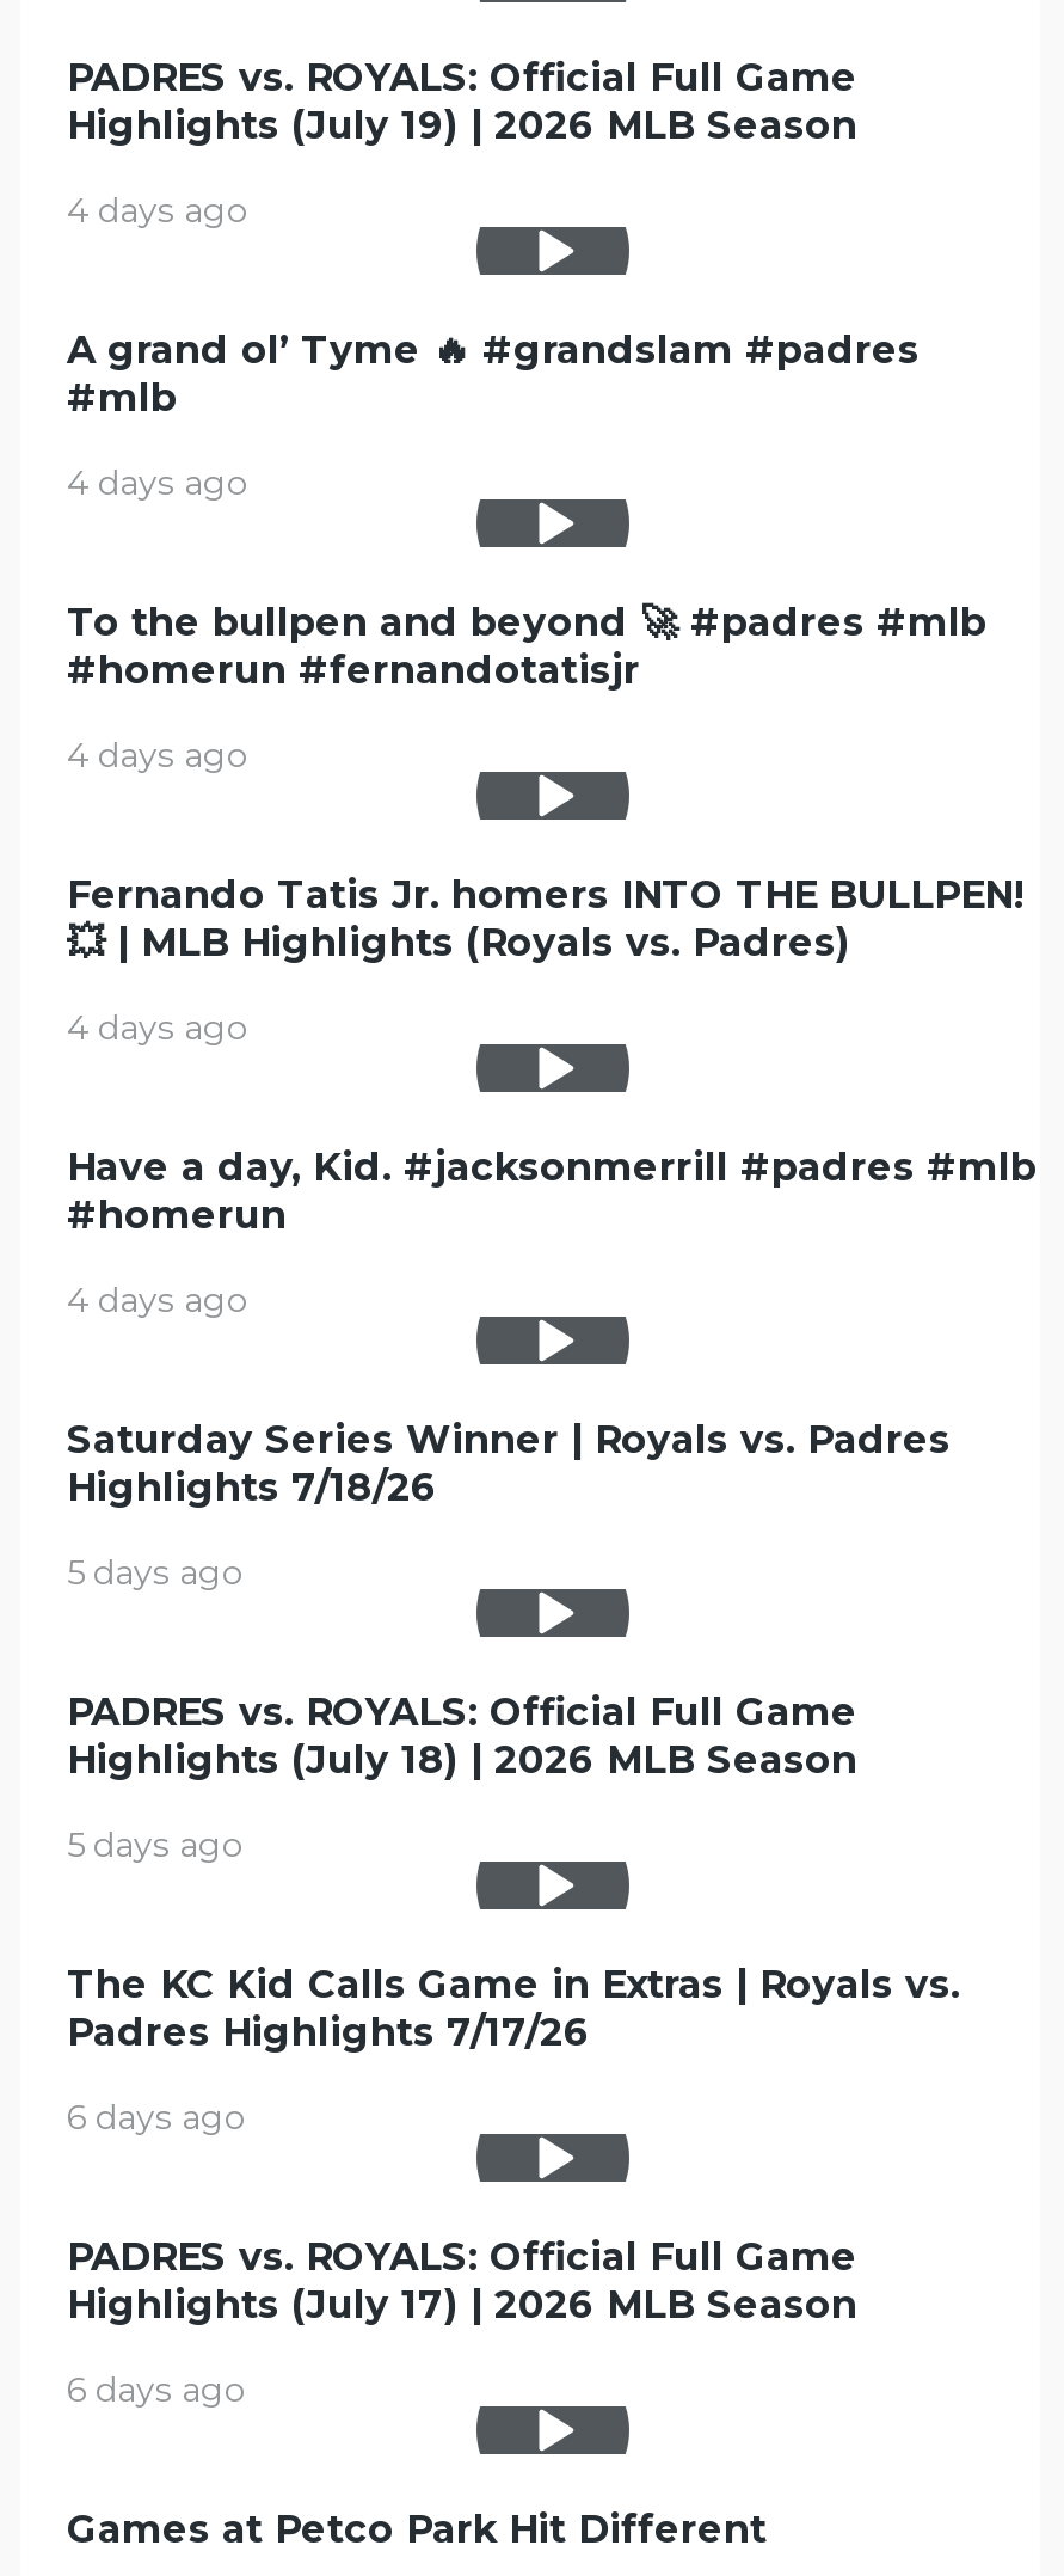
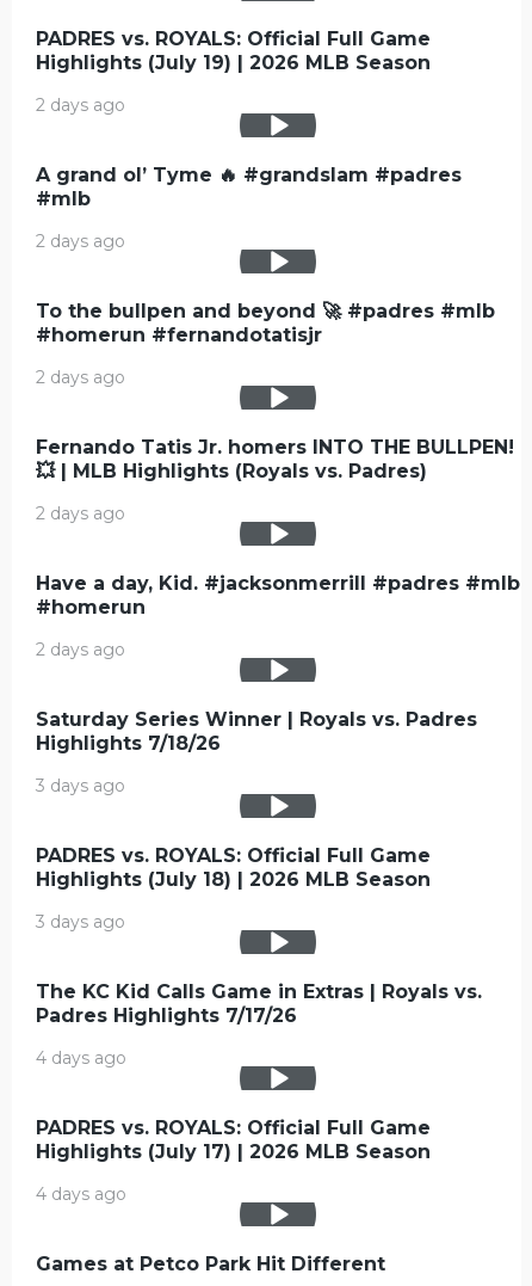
[67,188,248,231] 4 days ago -> [35,94,125,115] 2 days ago
[67,460,248,503] 4 days ago -> [35,230,125,252] 2 days ago
[67,733,248,776] 4 days ago -> [35,366,125,388] 2 days ago
[67,1005,248,1048] 4 days ago -> [35,502,125,524] 2 days ago
[67,1278,248,1321] 4 days ago -> [35,638,125,660] 2 days ago
[67,1550,244,1593] 5 days ago -> [35,775,125,796] 3 days ago
[67,1823,244,1866] 5 days ago -> [35,911,125,932] 3 days ago
[67,2095,246,2138] 6 days ago -> [35,1047,126,1068] 4 days ago
[67,2367,246,2410] 6 days ago -> [35,1183,126,1204] 4 days ago

